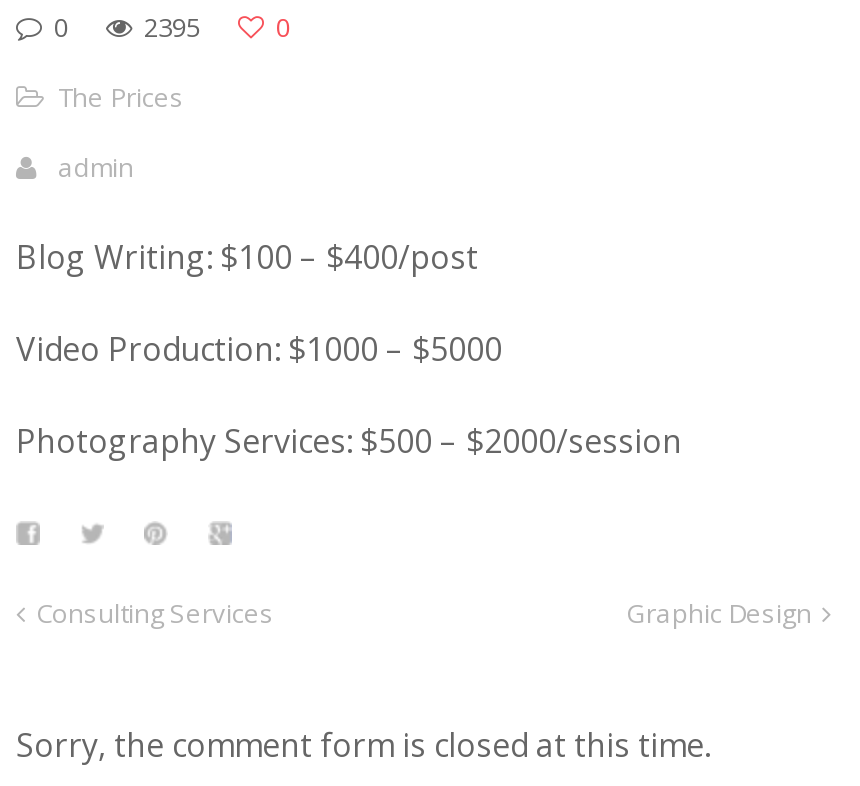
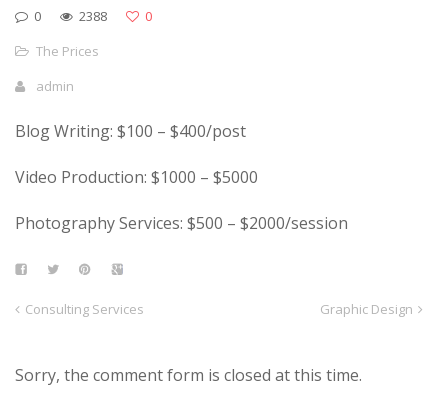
[144,9,200,45] 2395 -> [79,7,107,25] 2388

